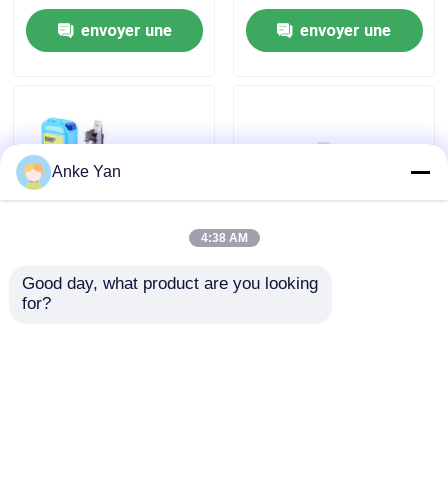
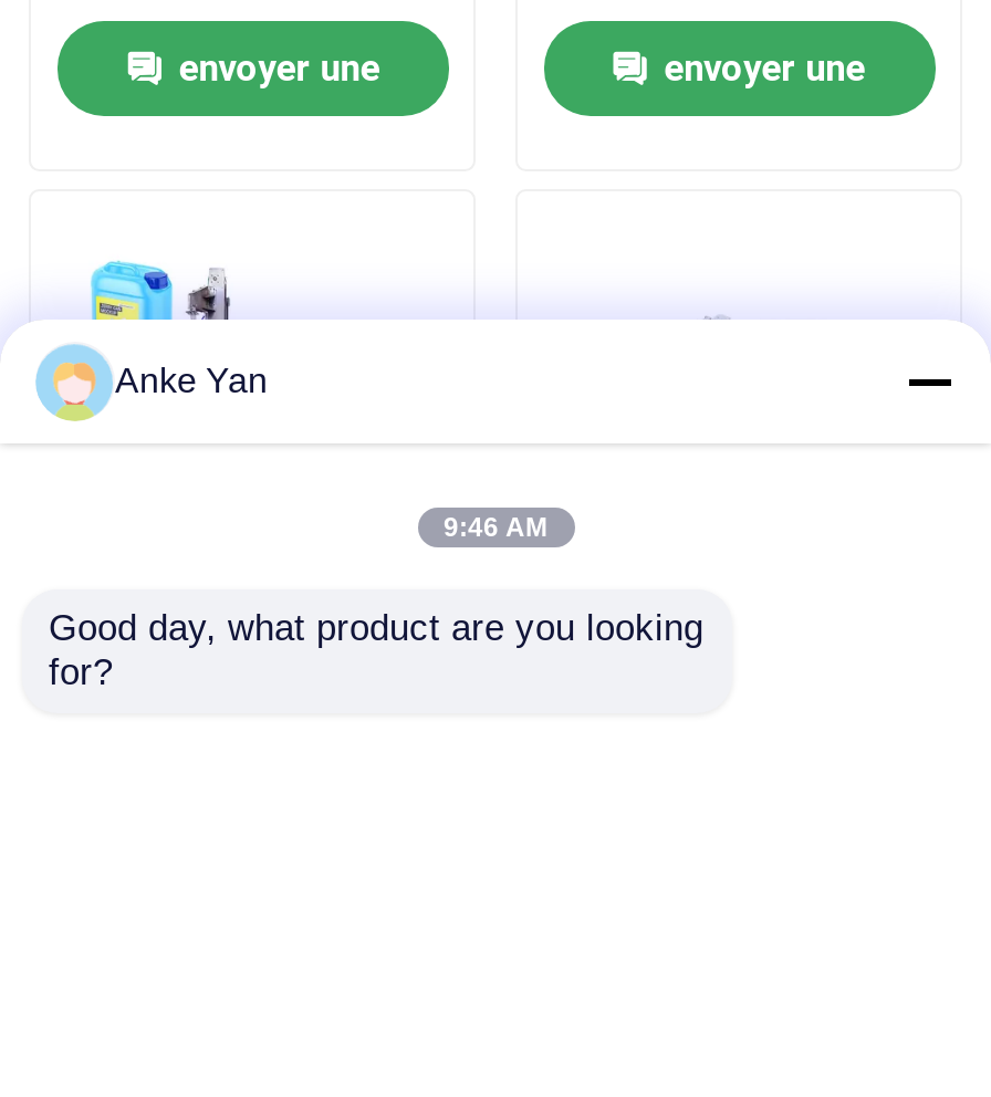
[200,231,247,245] 4:38 AM -> [444,512,547,543] 9:46 AM

